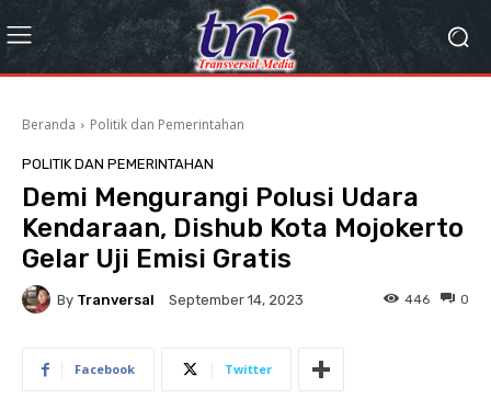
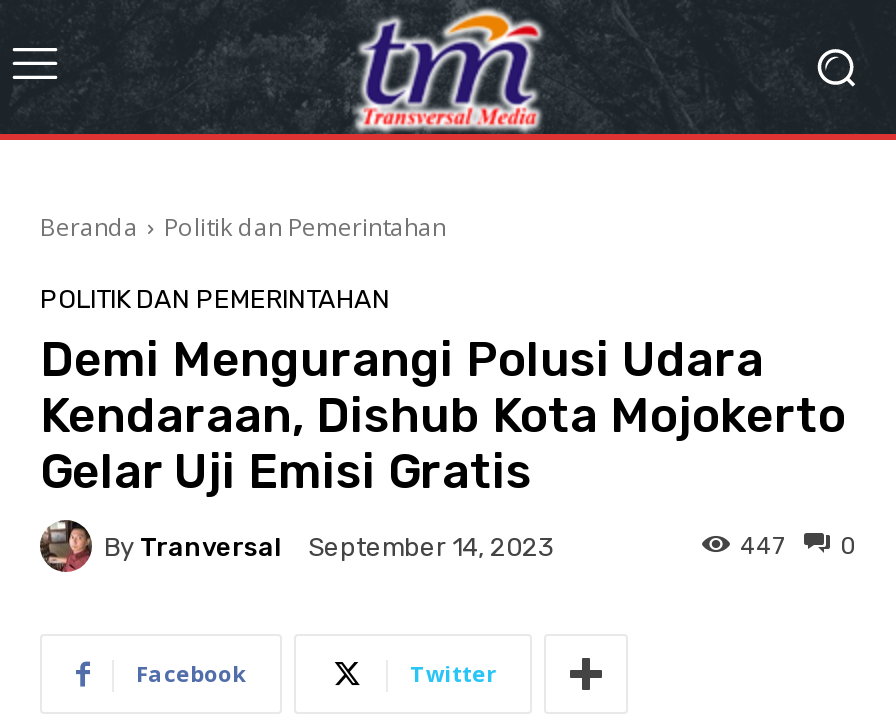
[404,292,469,307] 446 0 -> [740,532,856,560] 447 0

